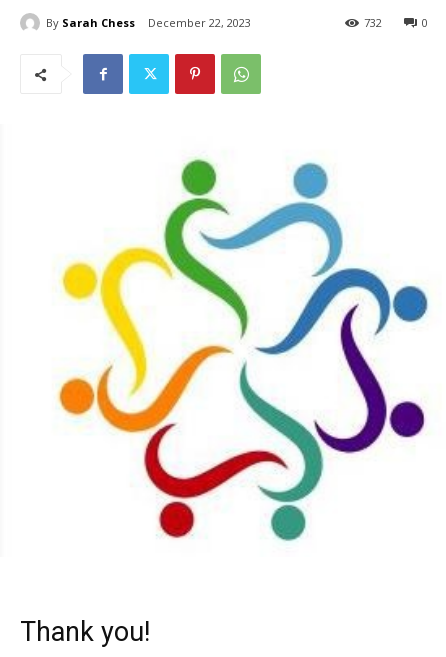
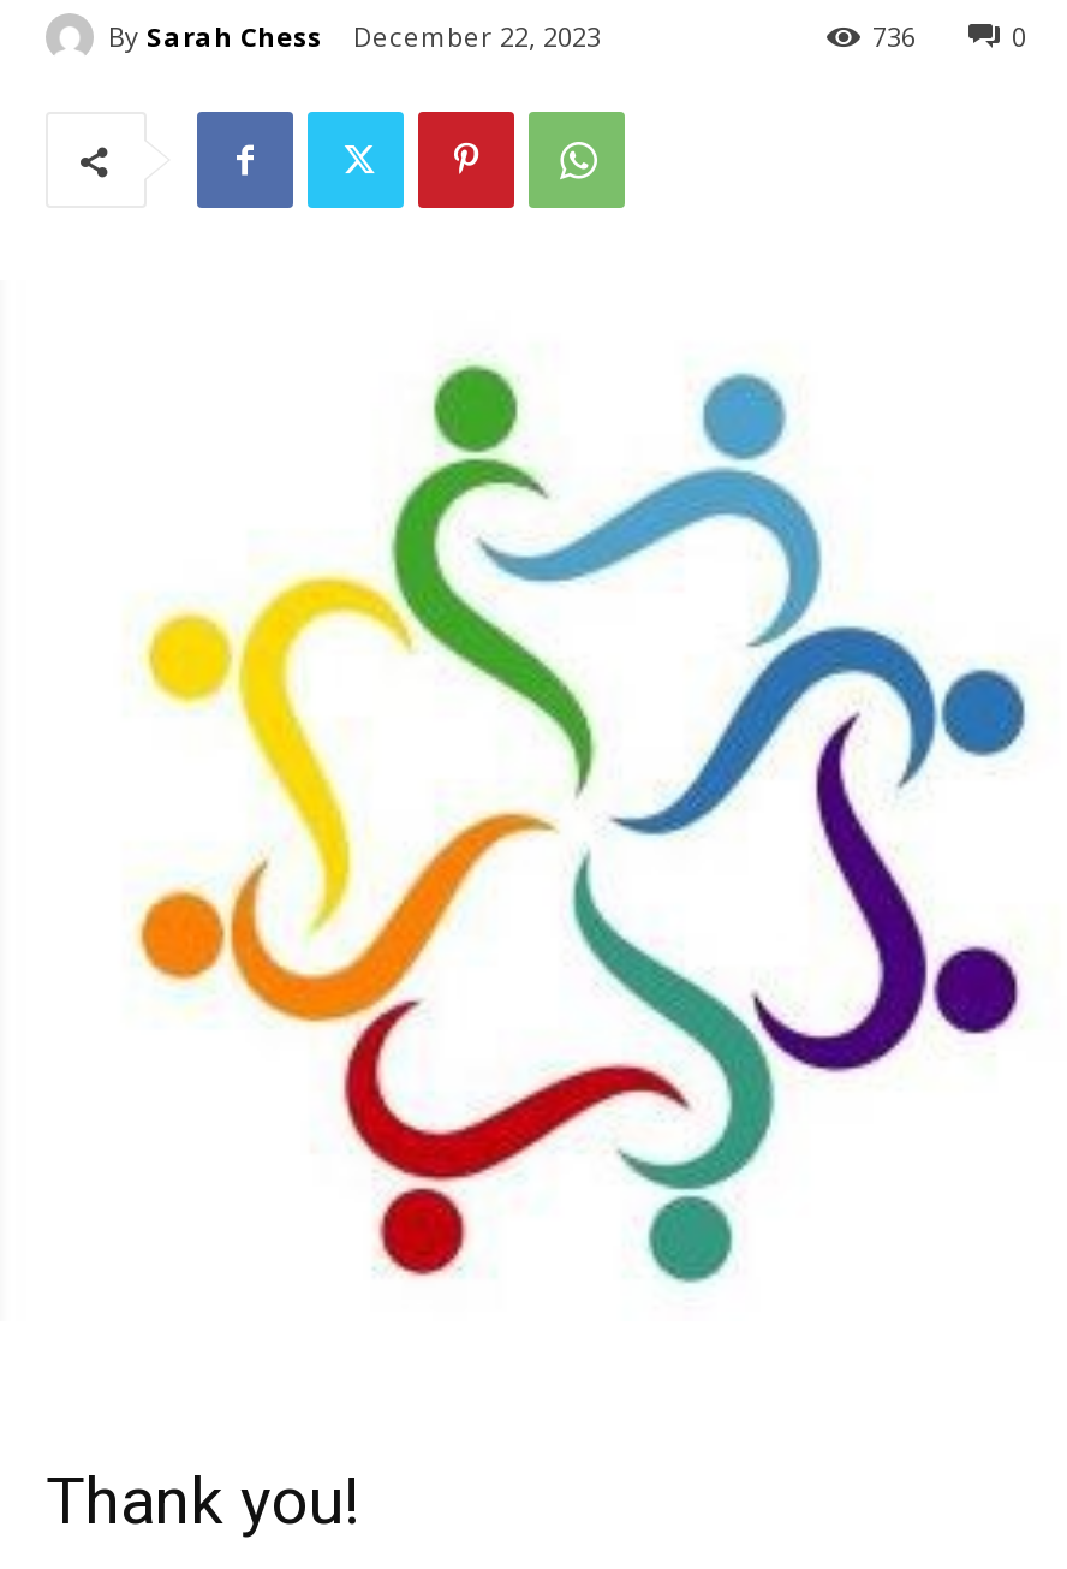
[364,15,382,30] 732 -> [872,18,916,54] 736

